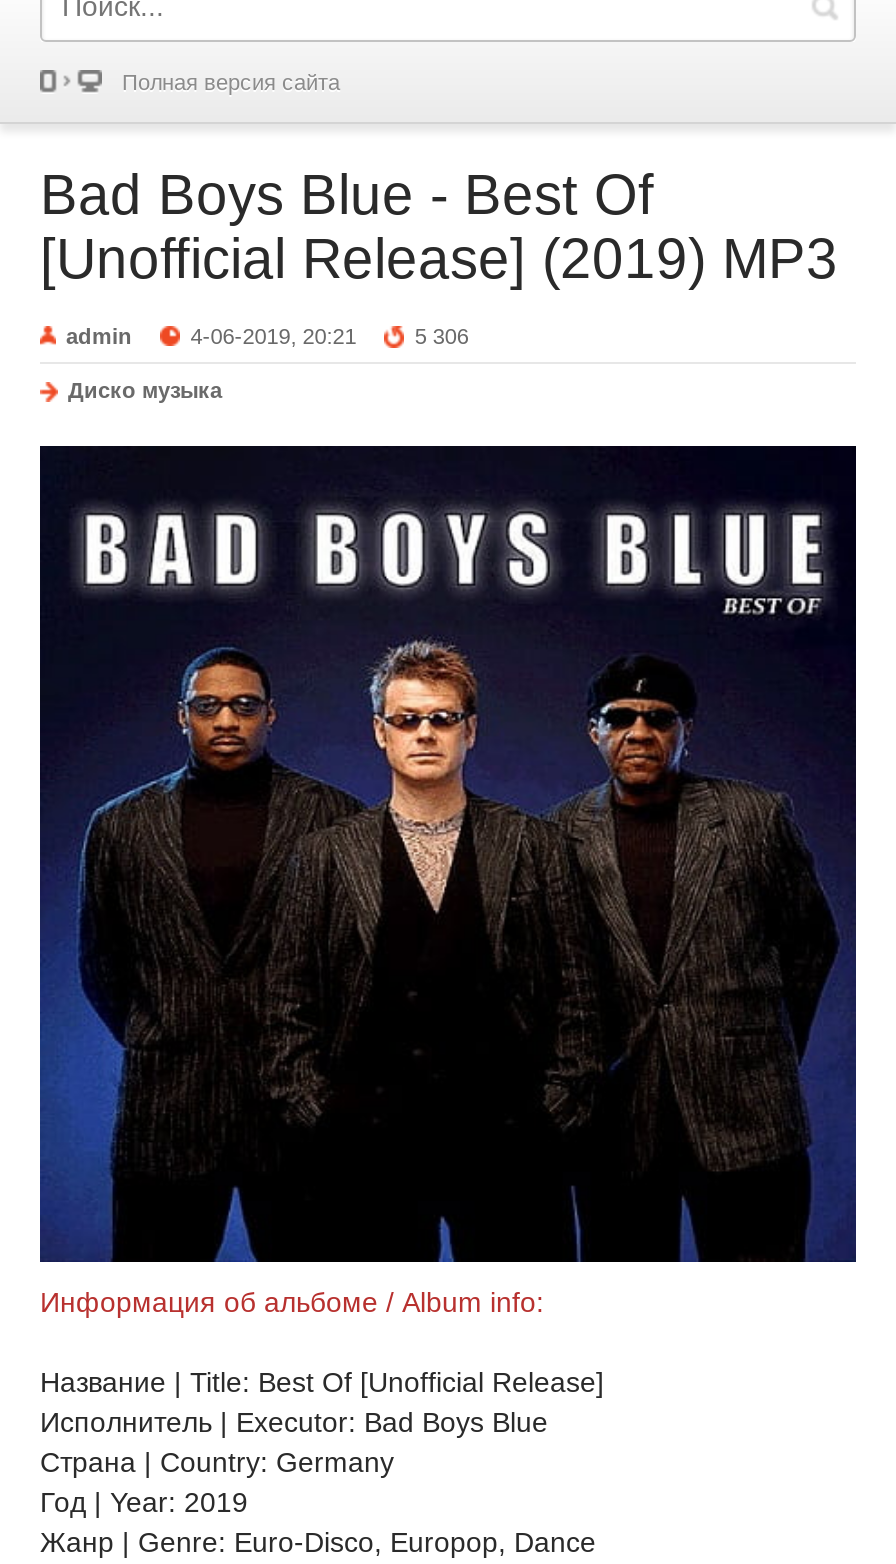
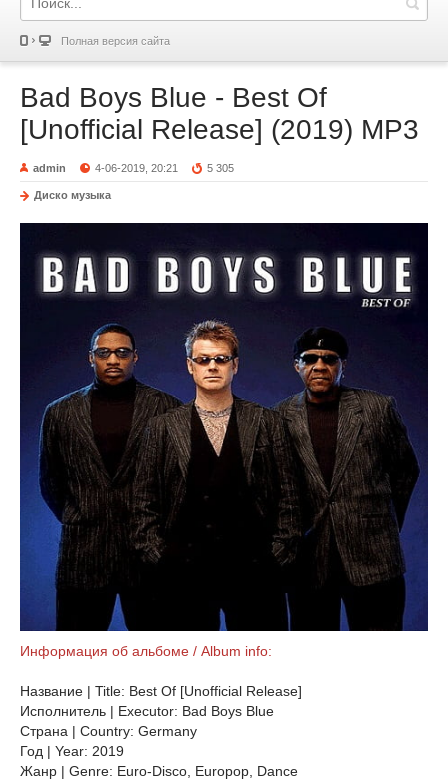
[415,324,469,348] 5 306 -> [207,162,234,174] 5 305

